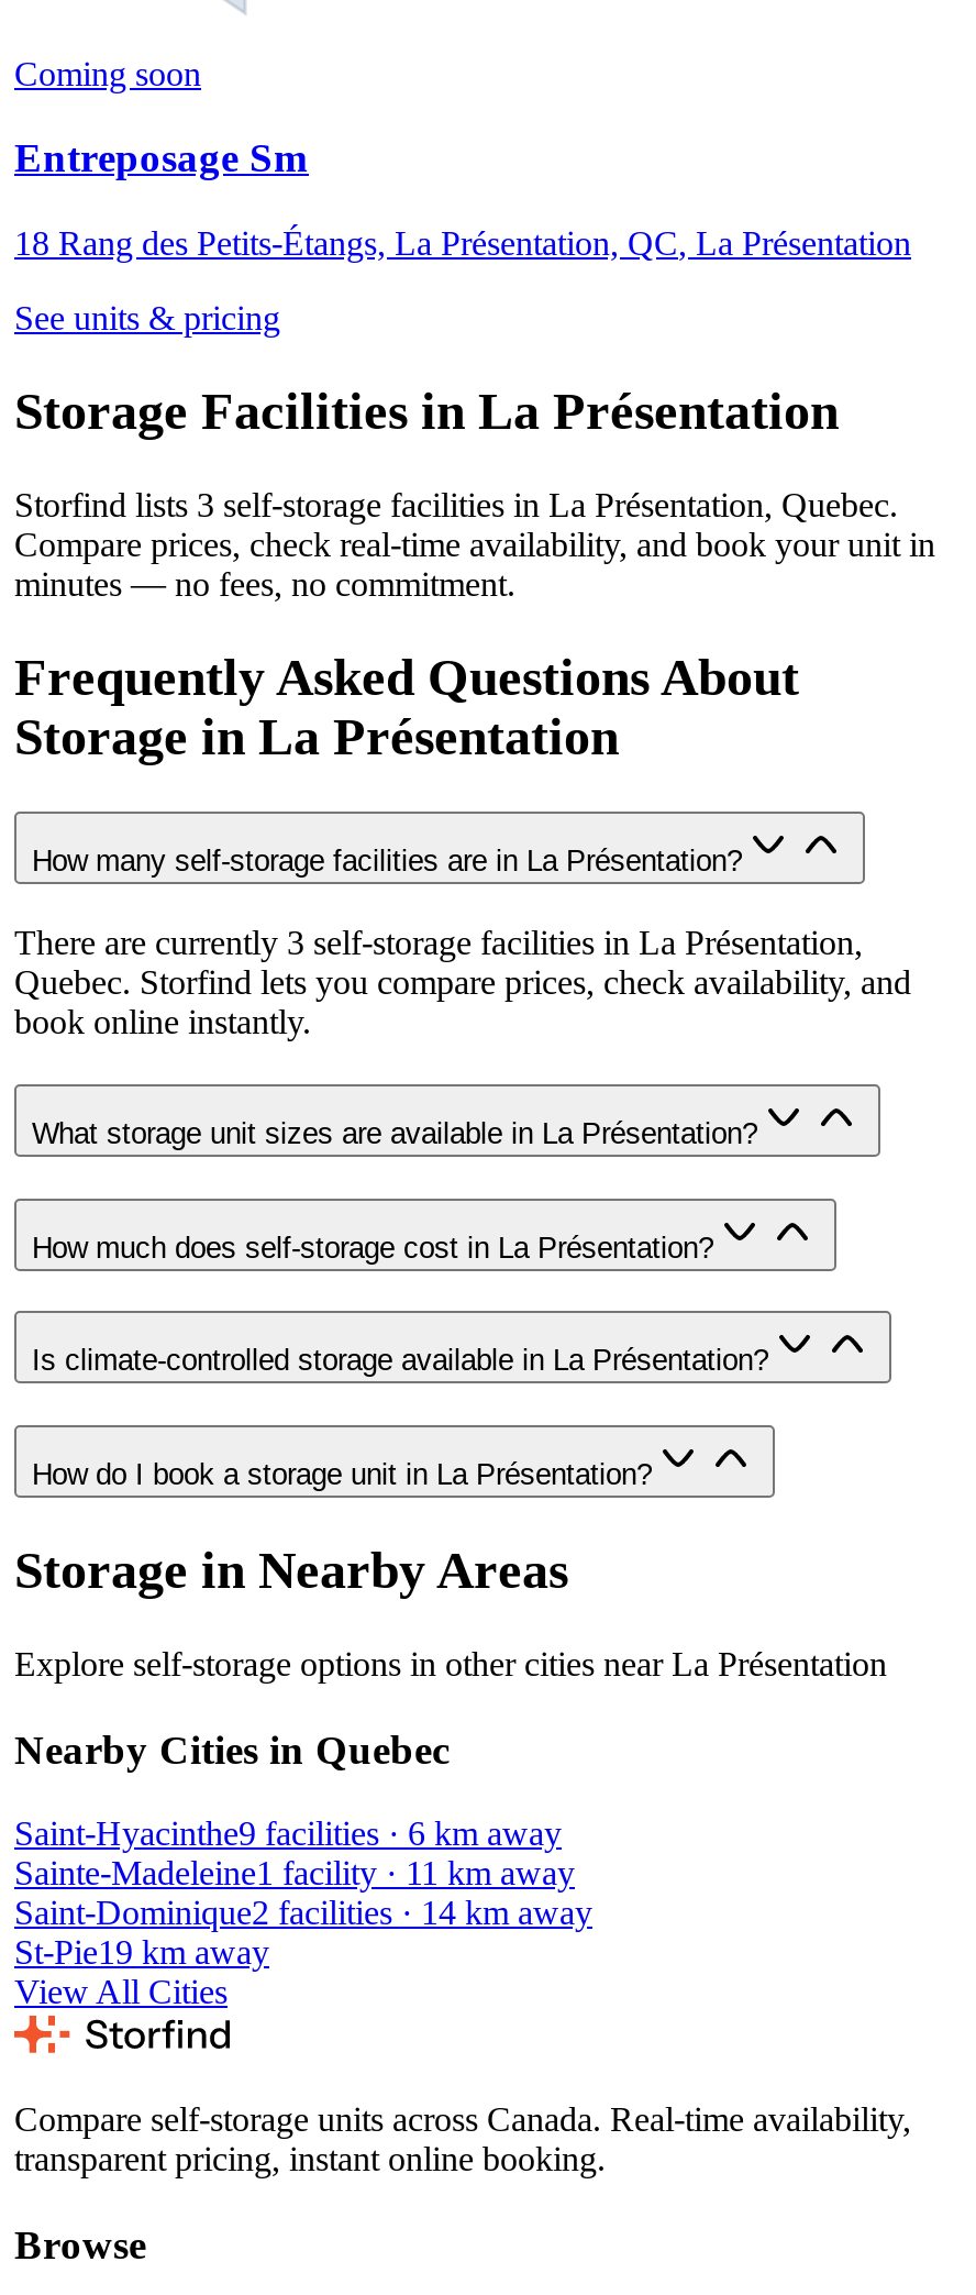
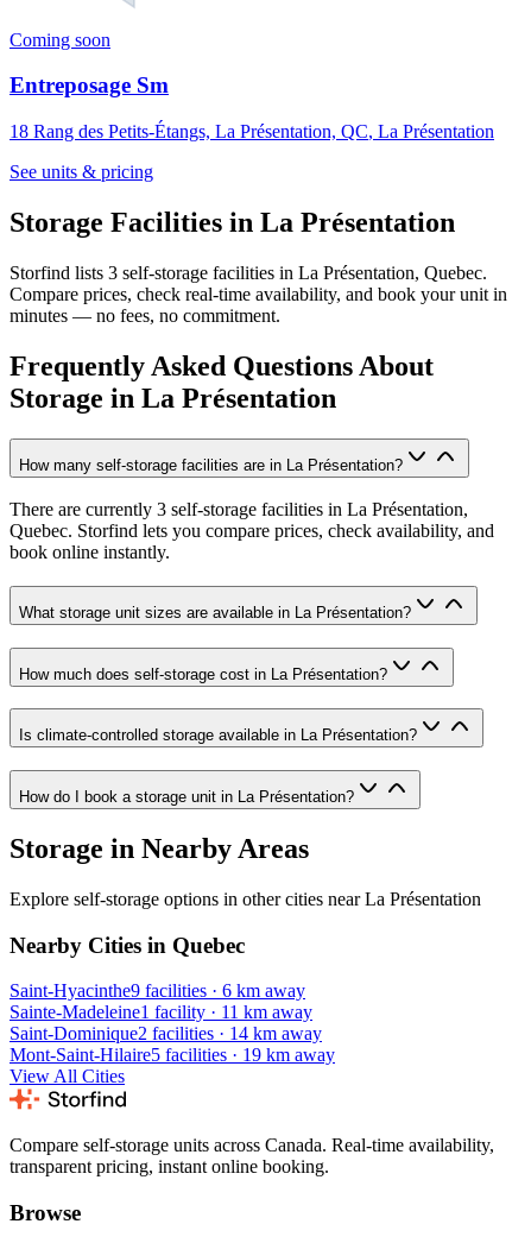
[14,1934,269,1971] St-Pie19 km away -> [10,1045,335,1065] Mont-Saint-Hilaire5 facilities · 19 km away

